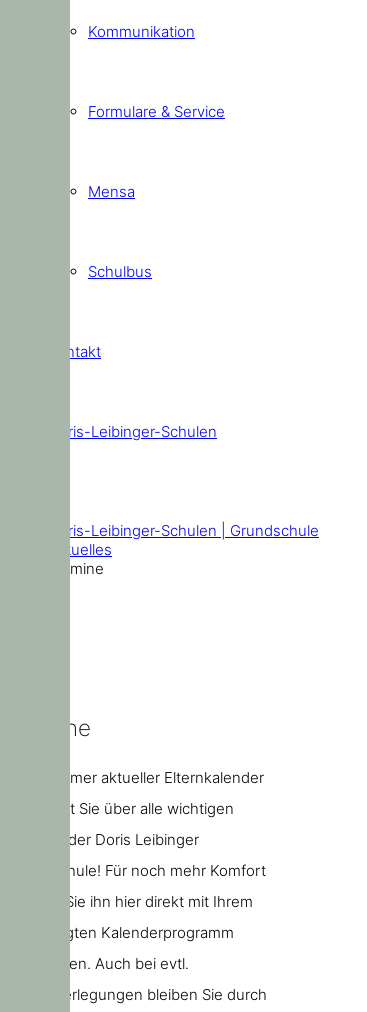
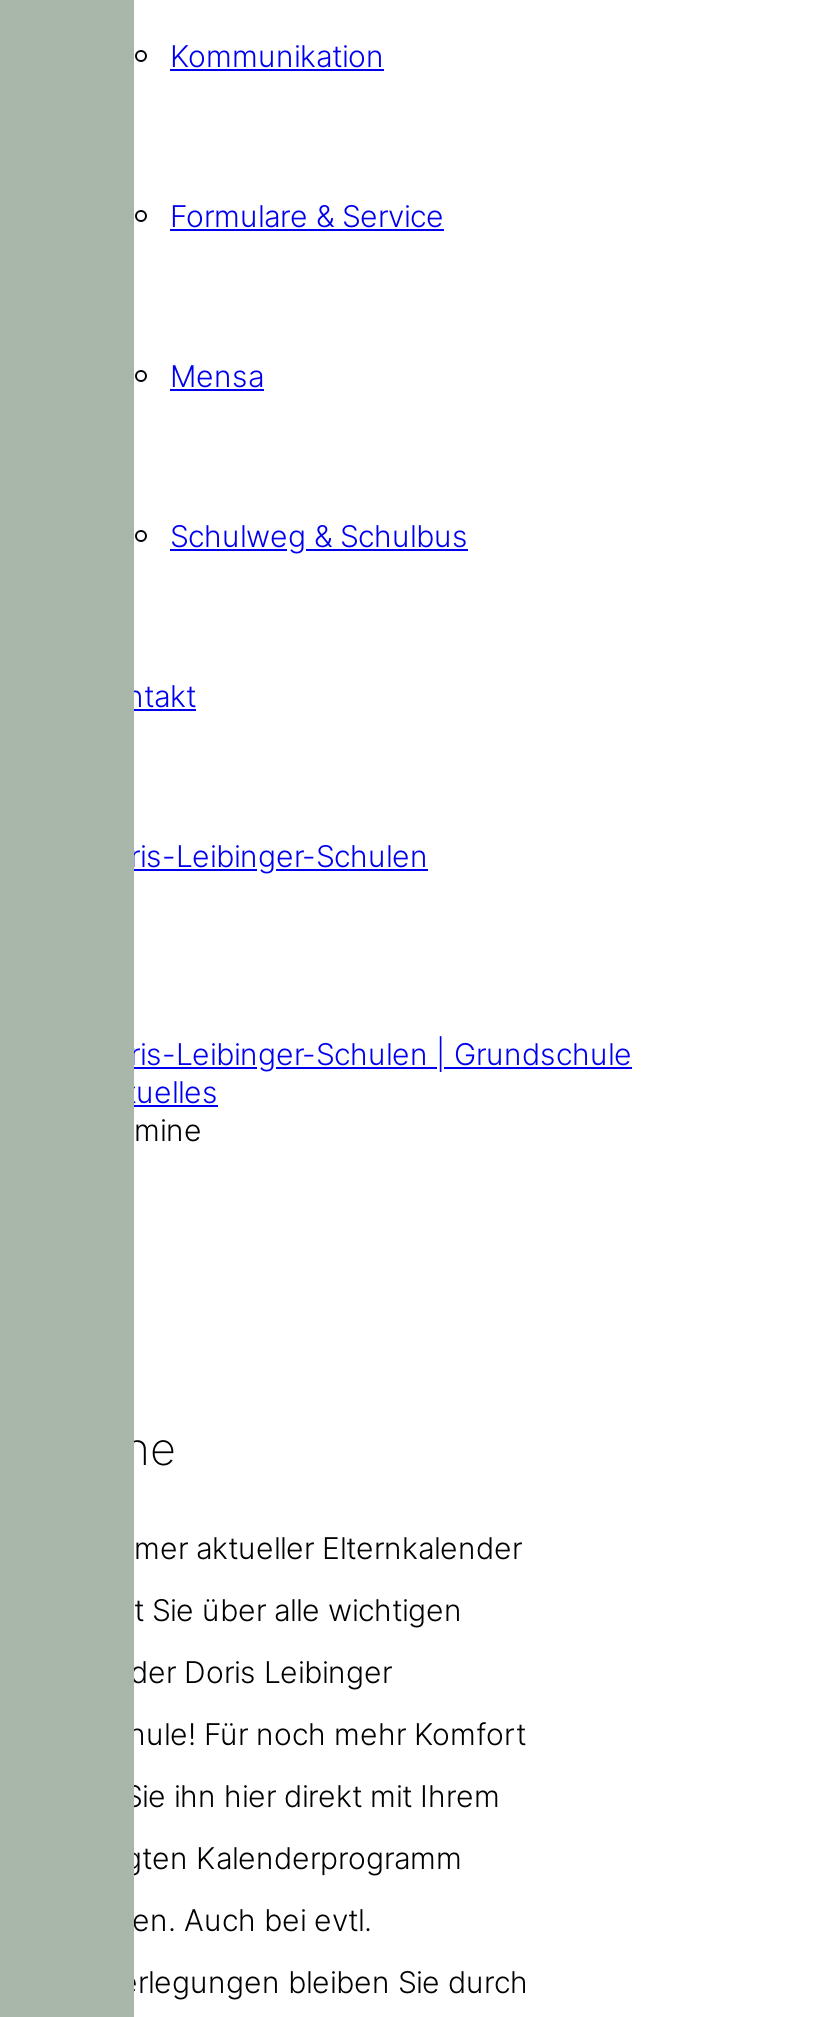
[88,262,152,281] Schulbus -> [170,517,468,555] Schulweg & Schulbus

